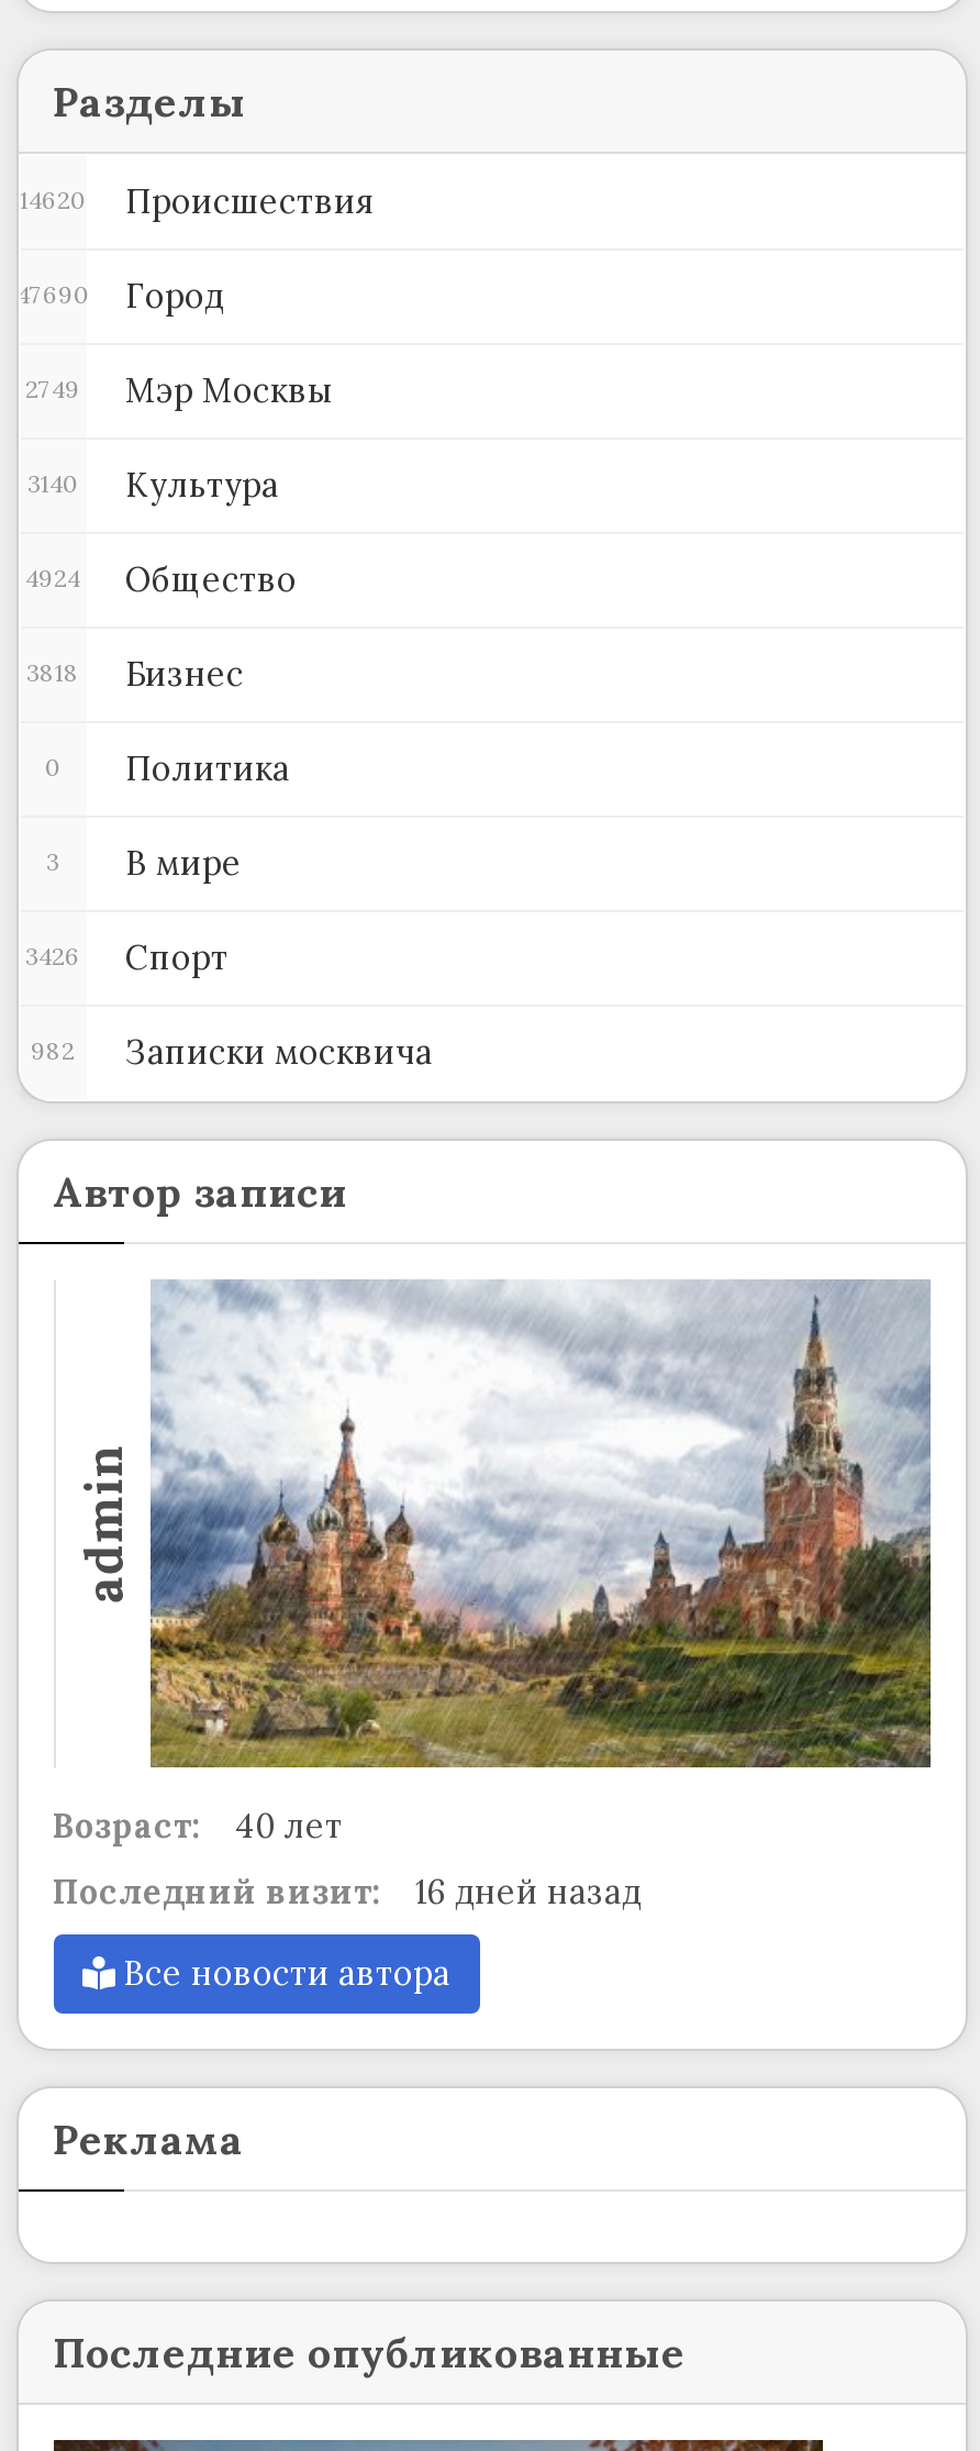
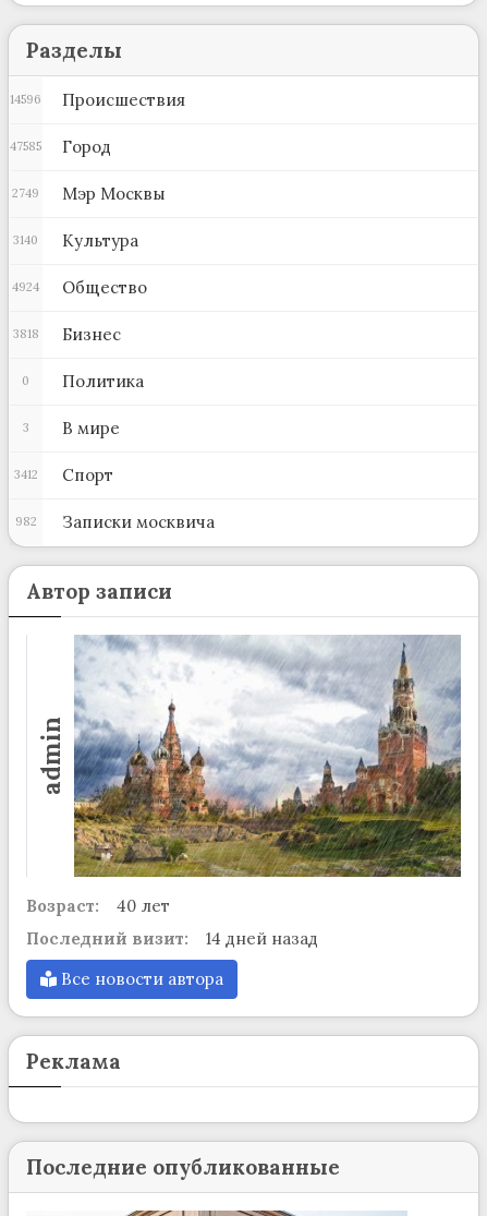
[20,180,374,222] 14620 Происшествия -> [10,89,185,110] 14596 Происшествия
[16,275,224,317] 47690 Город -> [10,136,111,157] 47585 Город
[25,936,229,978] 3426 Спорт -> [14,465,113,485] 3412 Спорт
[53,1870,642,1912] Последний визит: 16 дней назад -> [26,928,318,948] Последний визит: 14 дней назад

